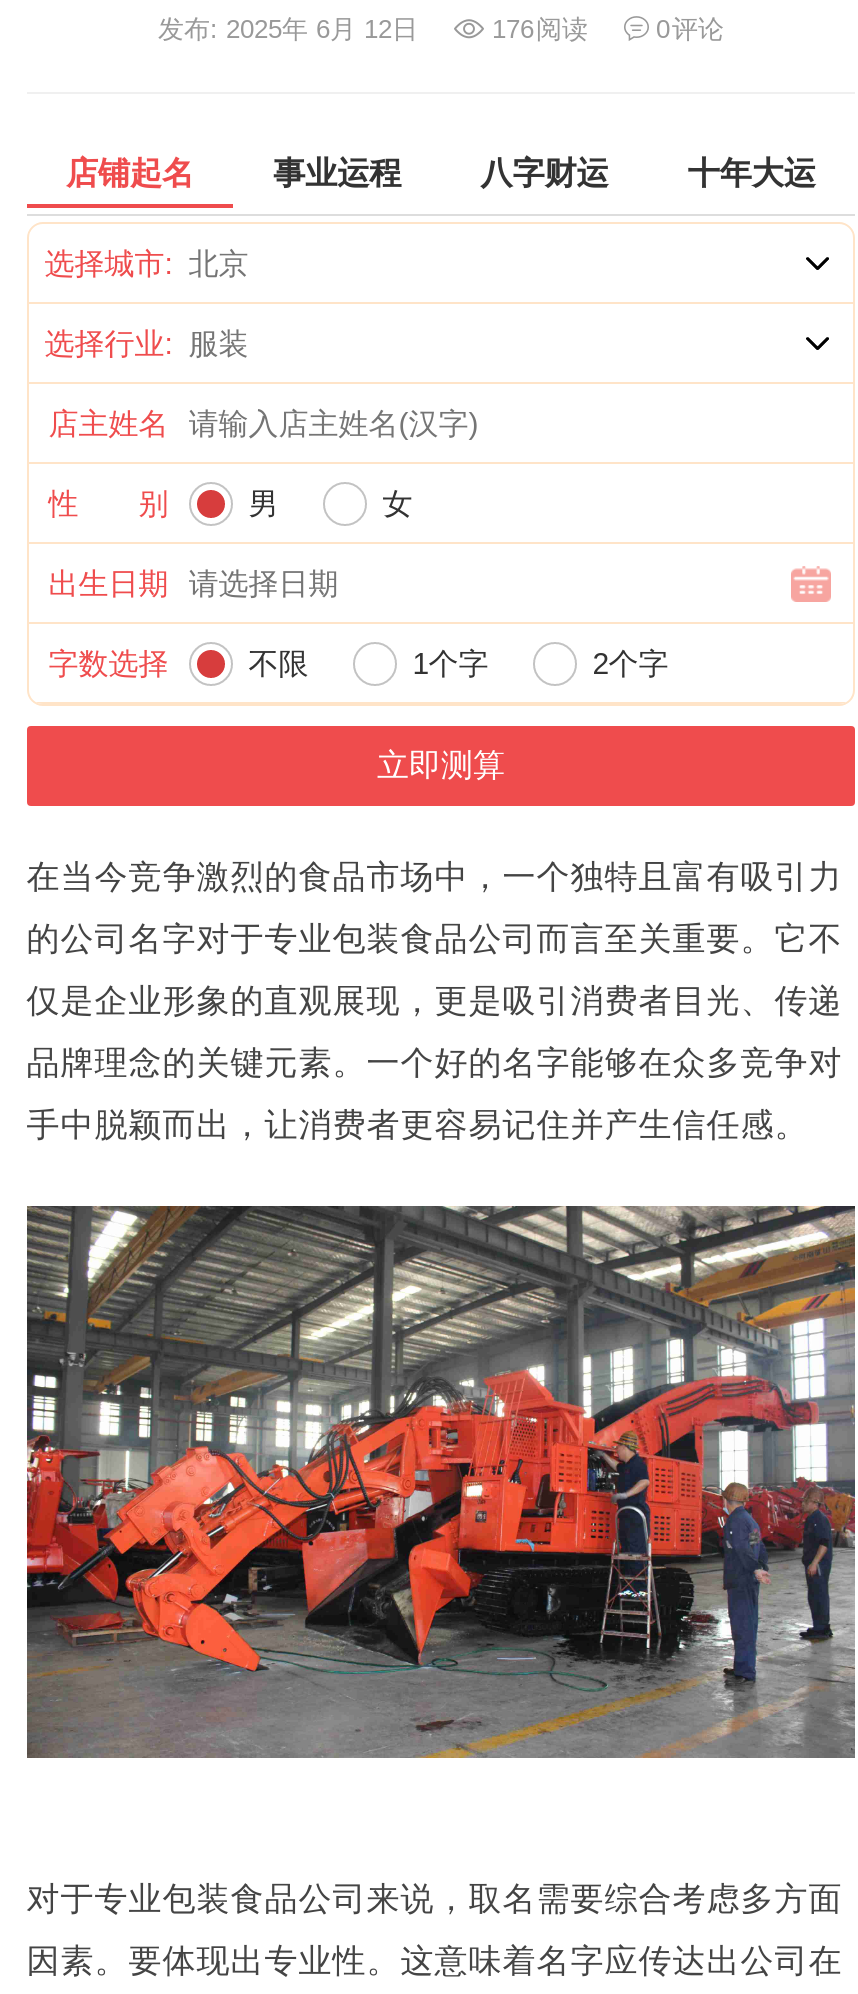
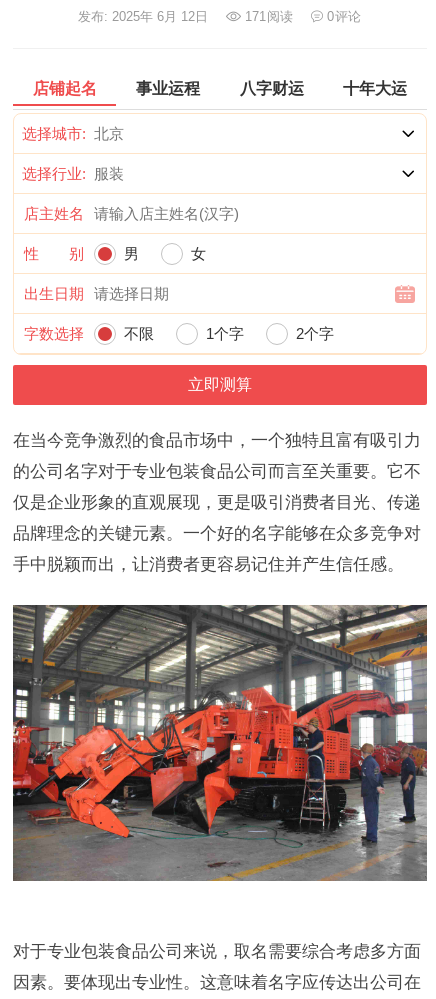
[158,14,724,44] 发布: 2025年 6月 12日 176阅读 0评论 -> [78,9,361,24] 发布: 2025年 6月 12日 171阅读 0评论

